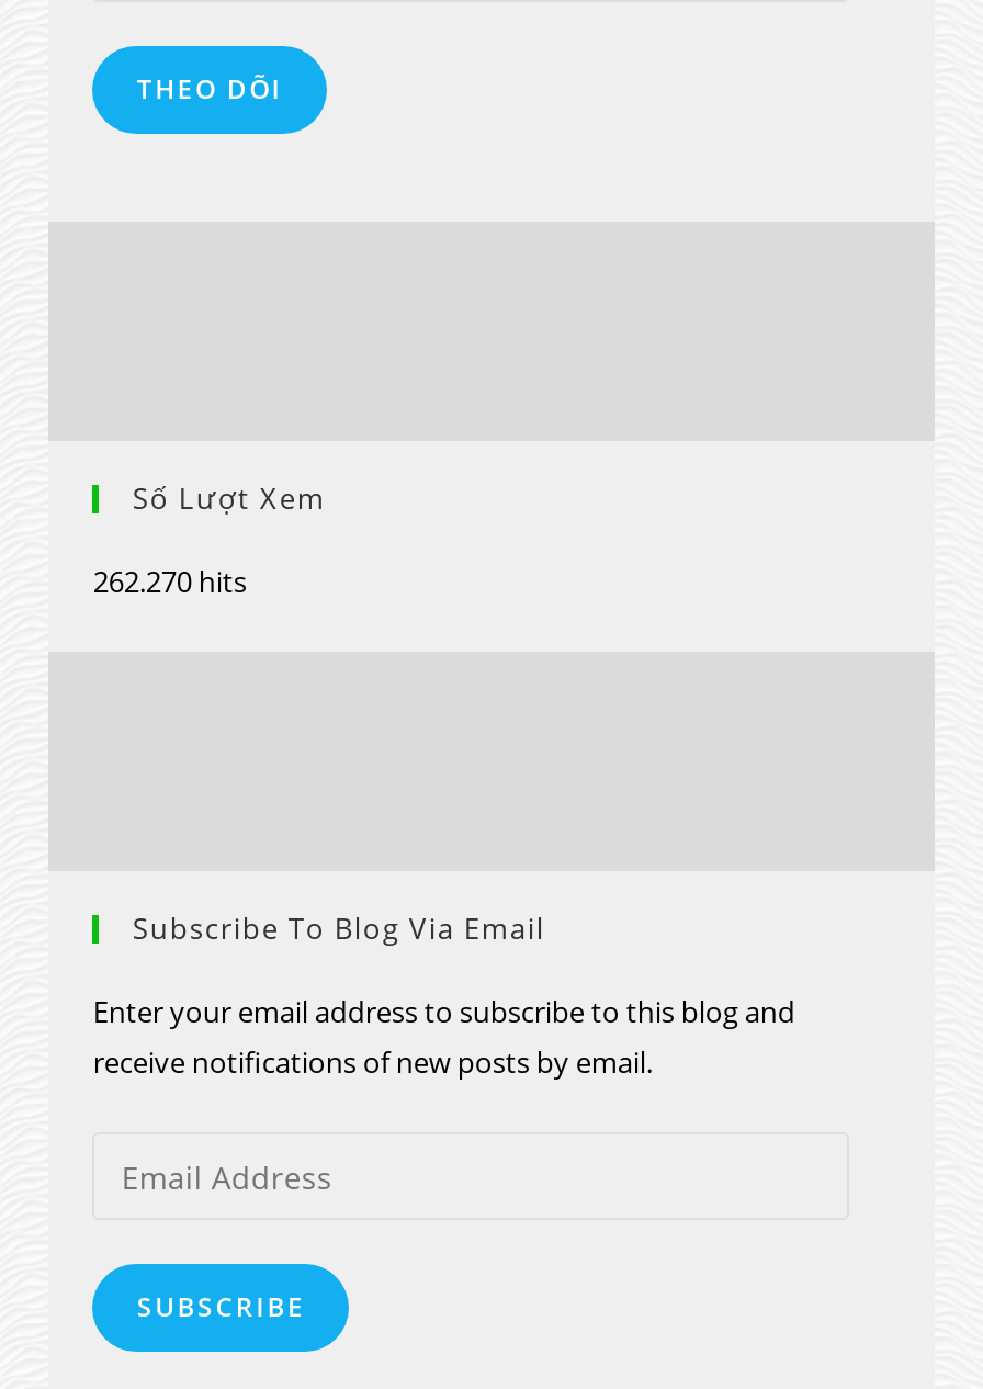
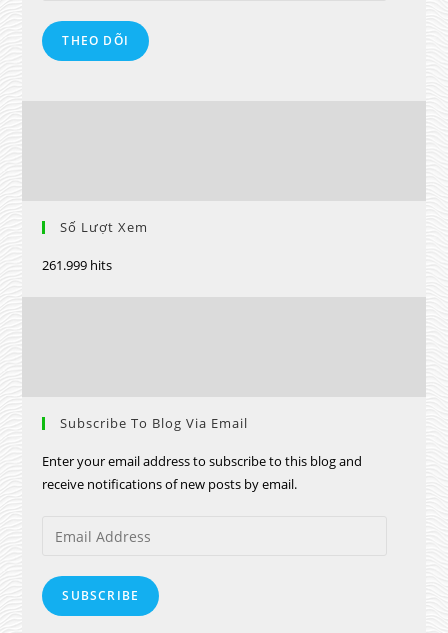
[93,563,247,602] 262.270 hits -> [42,256,112,274] 261.999 hits

